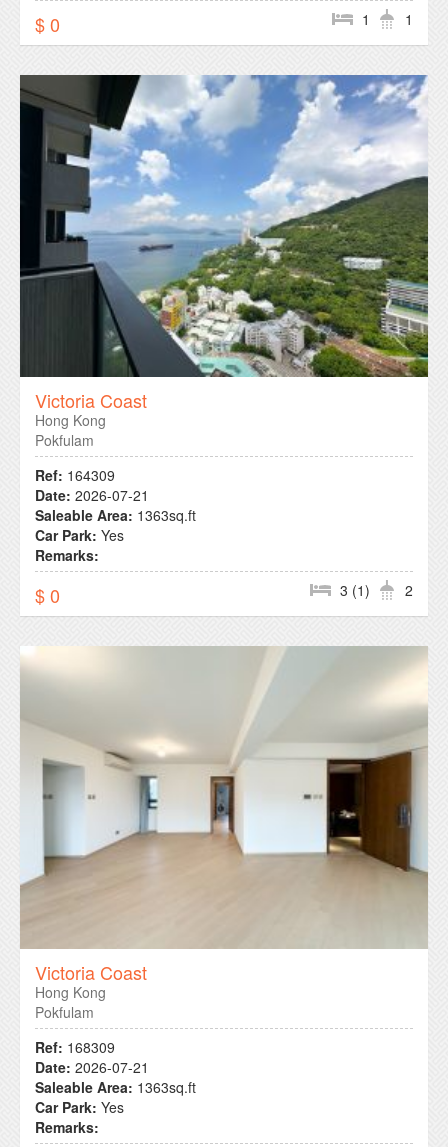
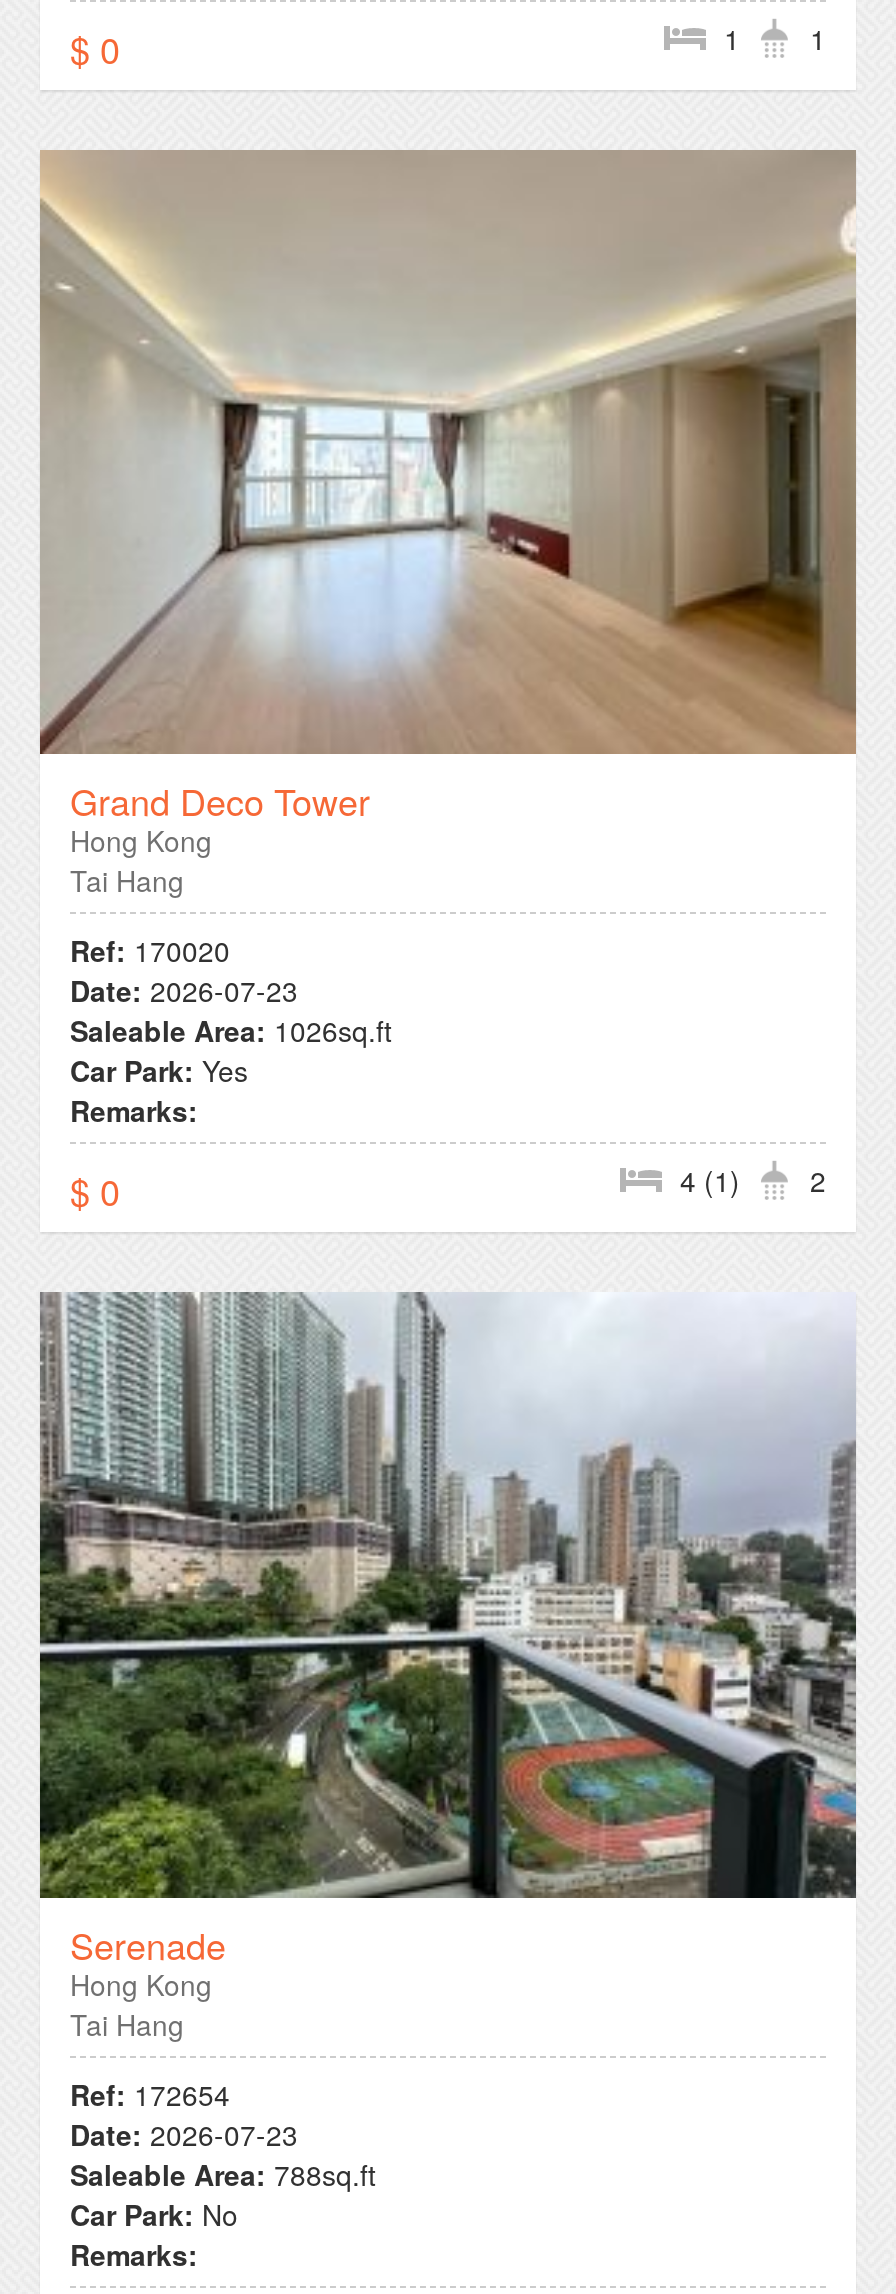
[19,75,429,413] [image] | Victoria Coast -> [38,148,858,827] [image] | Grand Deco Tower
[35,430,94,450] Pokfulam -> [70,861,184,901] Tai Hang
[35,465,196,525] Ref: 164309 | Date: 2026-07-21 | Saleable Area: 1363sq.ft -> [70,931,392,1051] Ref: 170020 | Date: 2026-07-23 | Saleable Area: 1026sq.ft
[340,580,413,600] 3 (1) 2 -> [680,1161,826,1201] 4 (1) 2
[20,646,428,984] [image] | Victoria Coast -> [38,1290,858,1969] [image] | Serenade
[35,1001,94,1021] Pokfulam -> [70,2003,184,2043] Tai Hang
[35,1036,196,1116] Ref: 168309 | Date: 2026-07-21 | Saleable Area: 1363sq.ft | Car Park: Yes -> [70,2073,376,2233] Ref: 172654 | Date: 2026-07-23 | Saleable Area: 788sq.ft | Car Park: No

